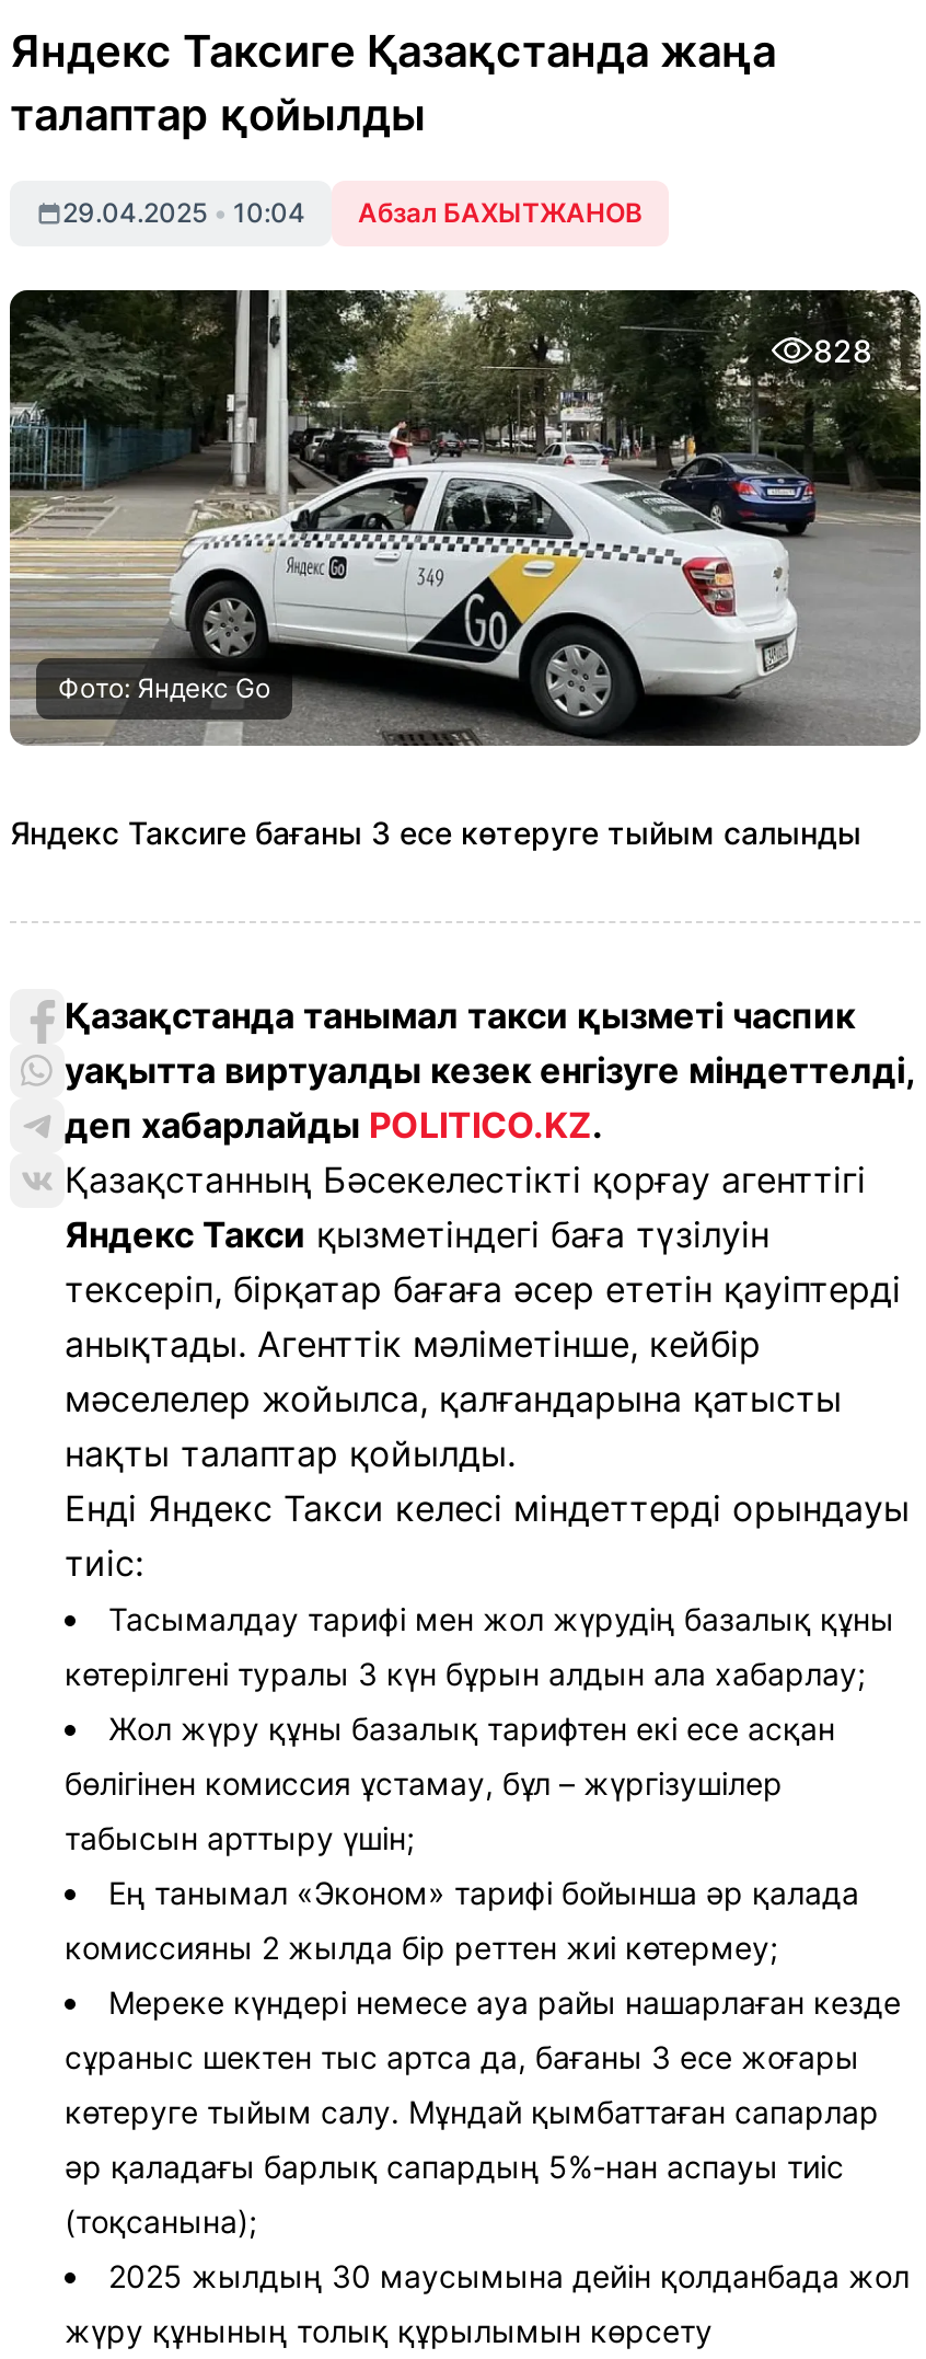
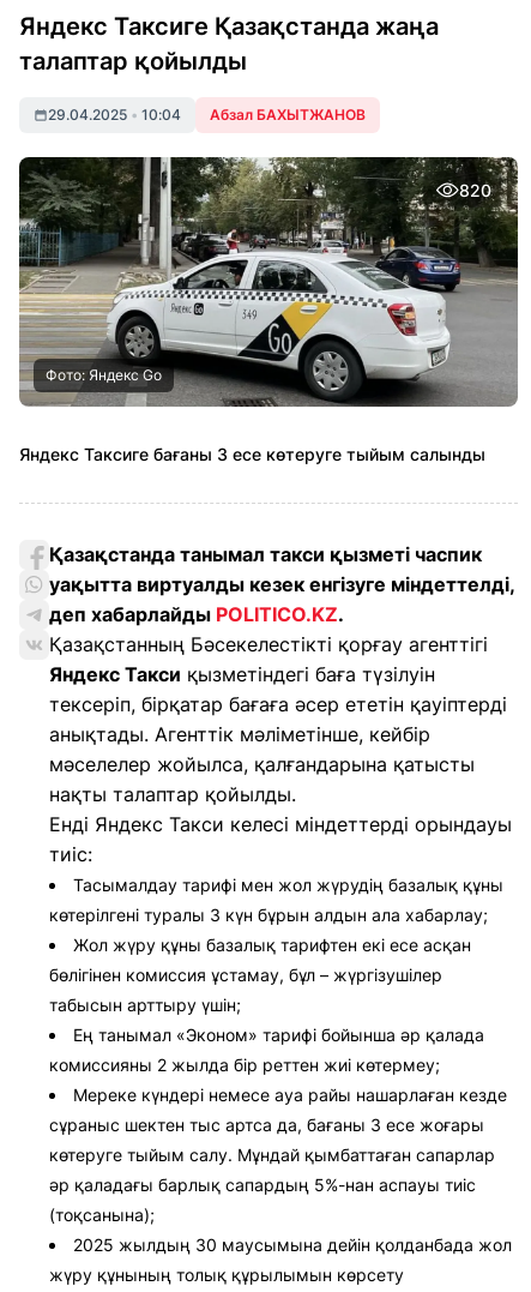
[813,331,872,368] 828 -> [459,179,491,200] 820

